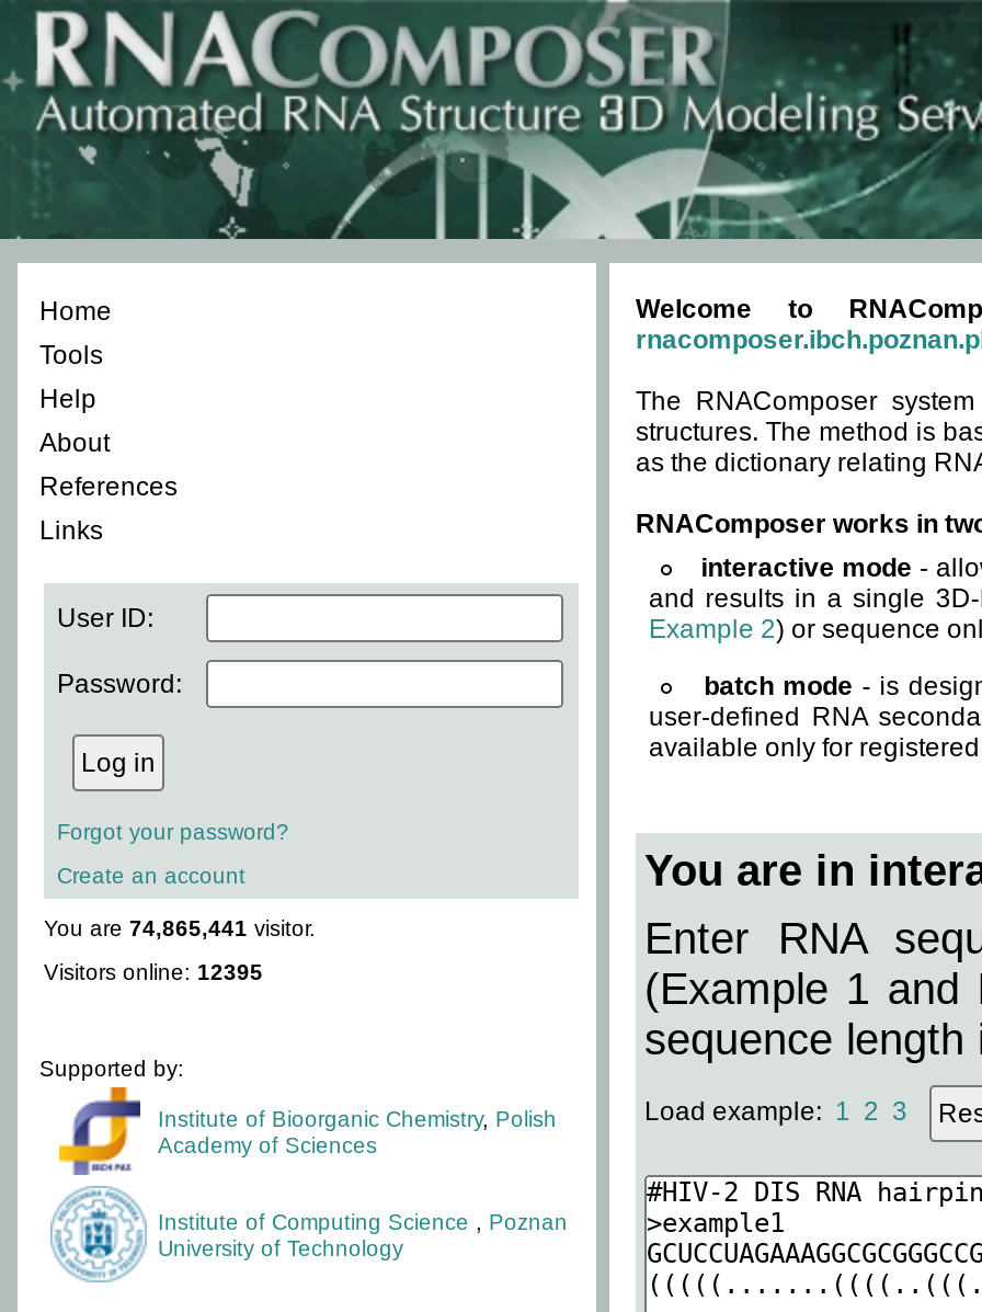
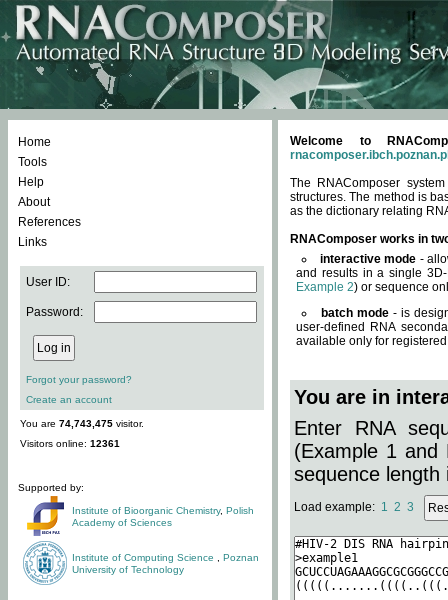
[44,916,316,940] You are 74,865,441 visitor. -> [20,418,144,429] You are 74,743,475 visitor.
[44,960,263,984] Visitors online: 12395 -> [20,438,120,449] Visitors online: 12361

